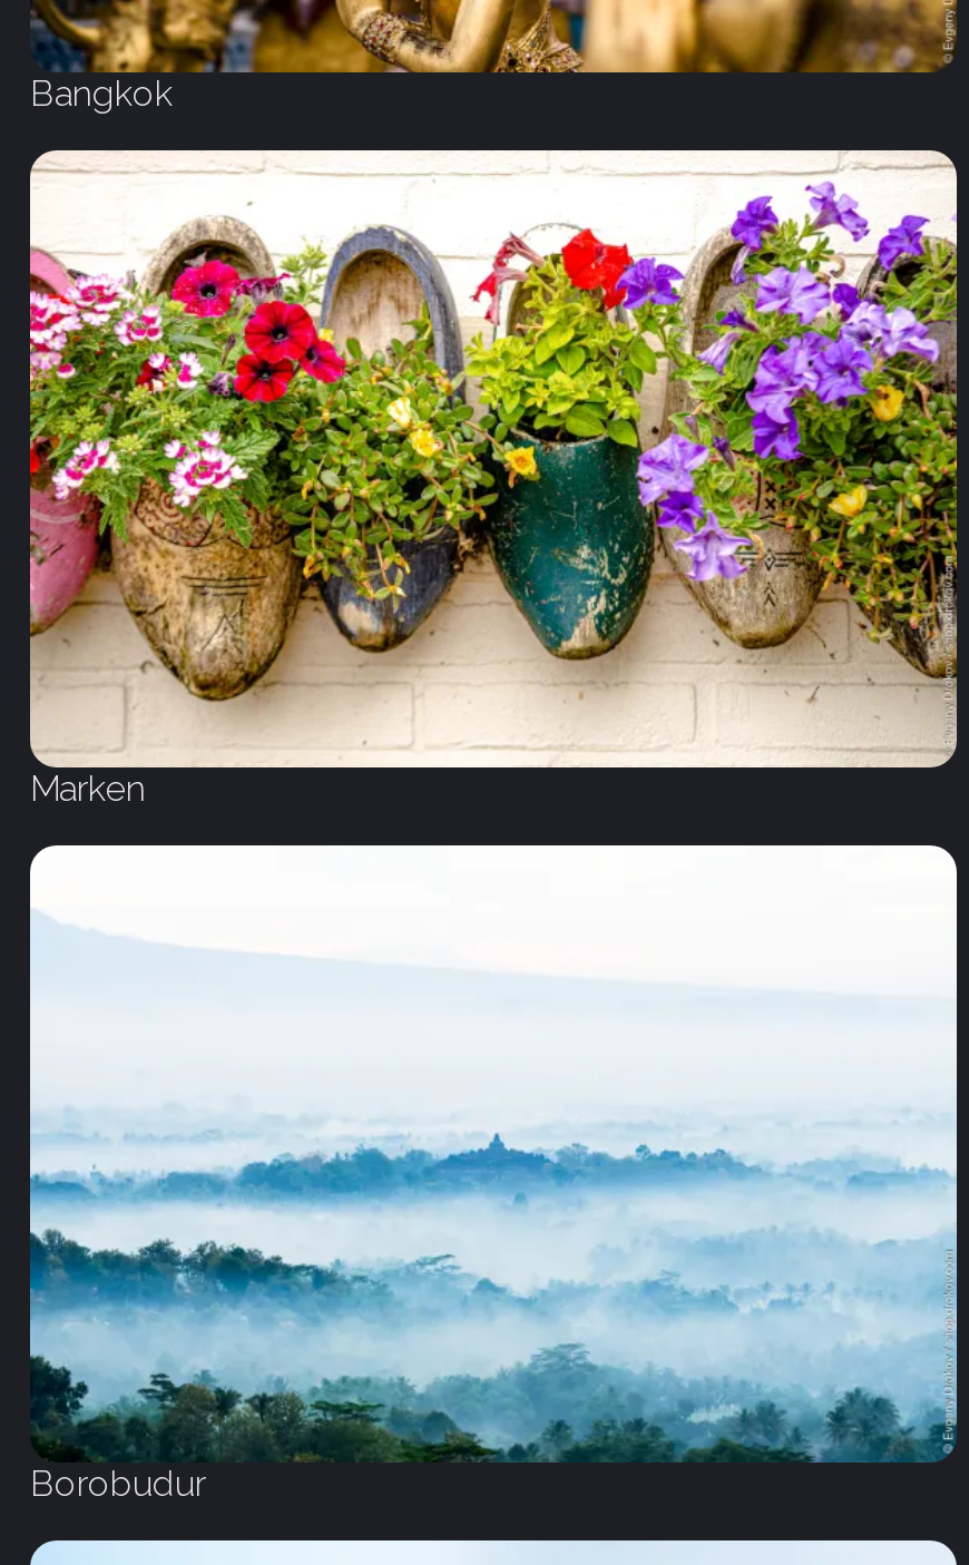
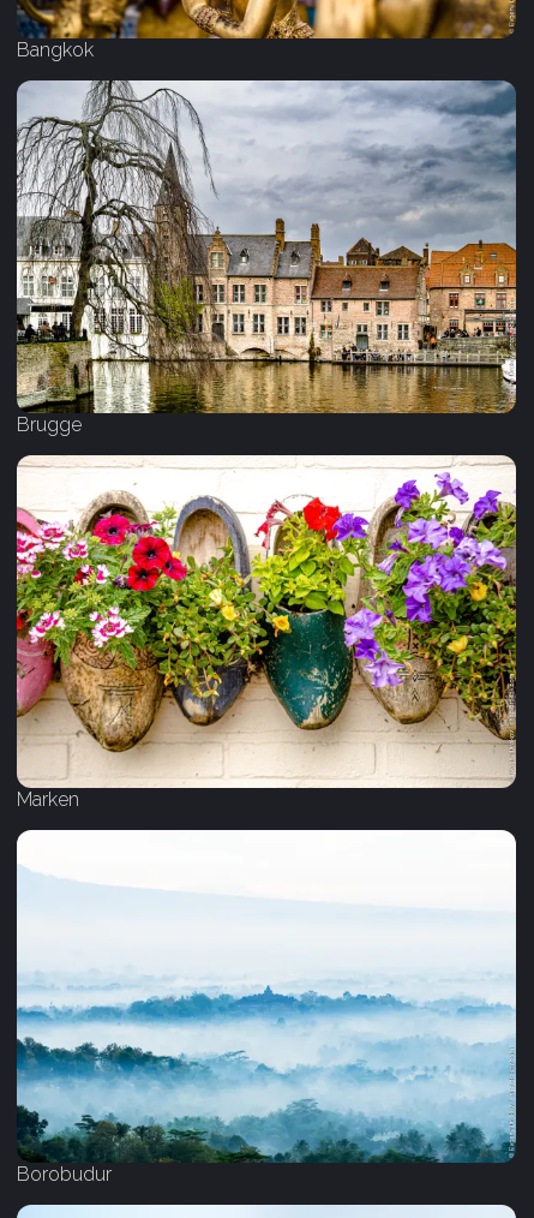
none -> [16,80,517,436] [image] | Brugge

